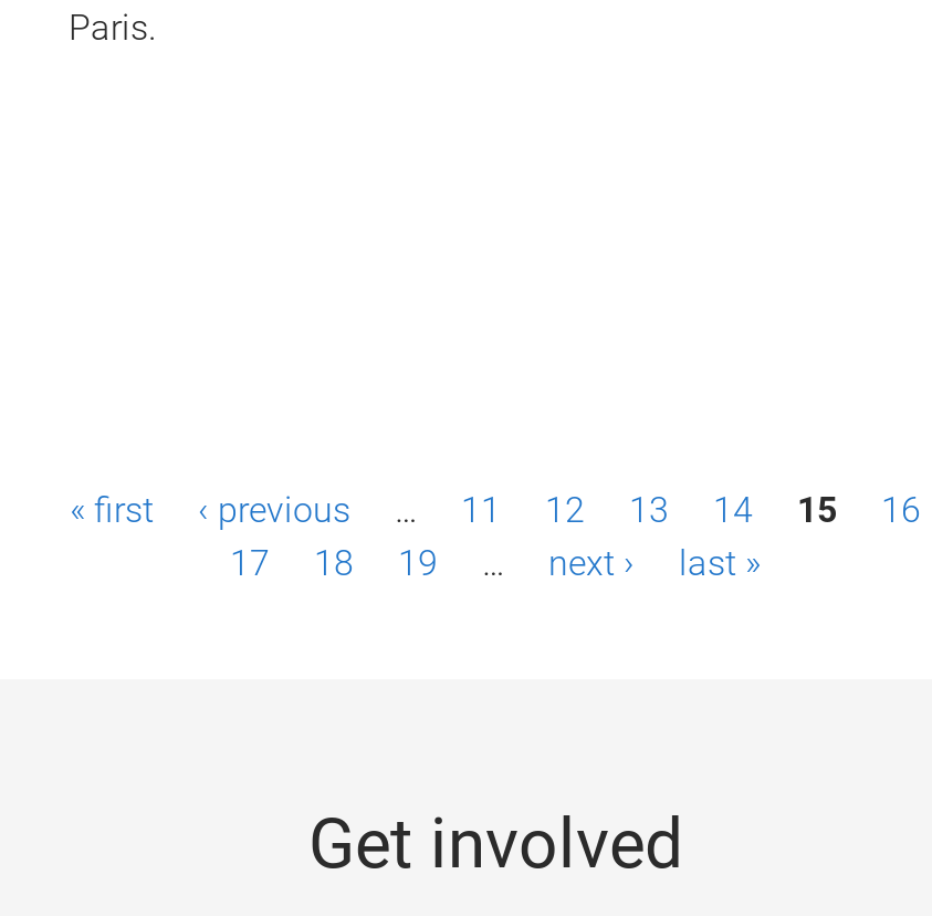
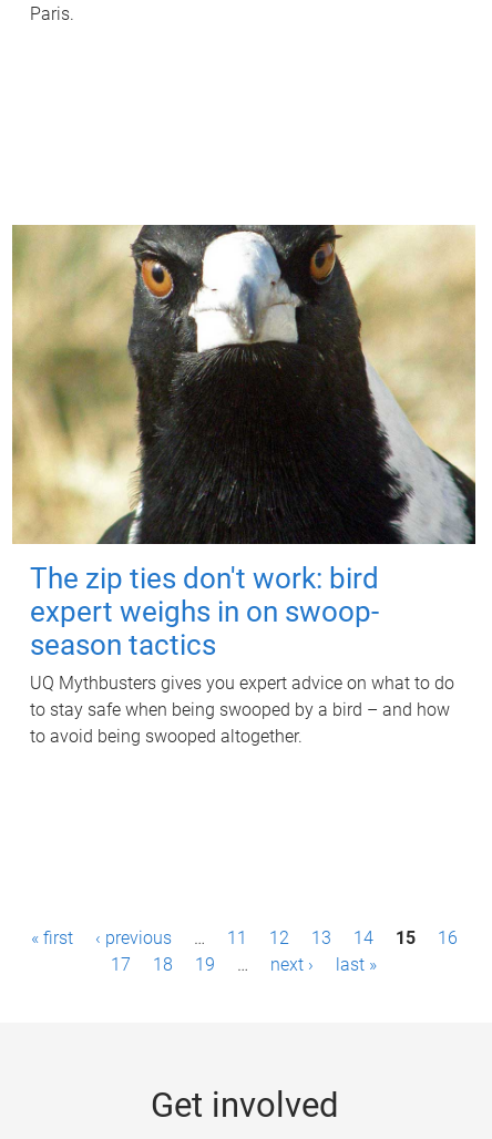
none -> [11,224,476,747] [image] | The zip ties don't work: bird | expert weighs in on swoop- | season tactics | UQ Mythbusters gives you expert advice on what to do | to stay safe when being swooped by a bird – and how | to avoid being swooped altogether.

